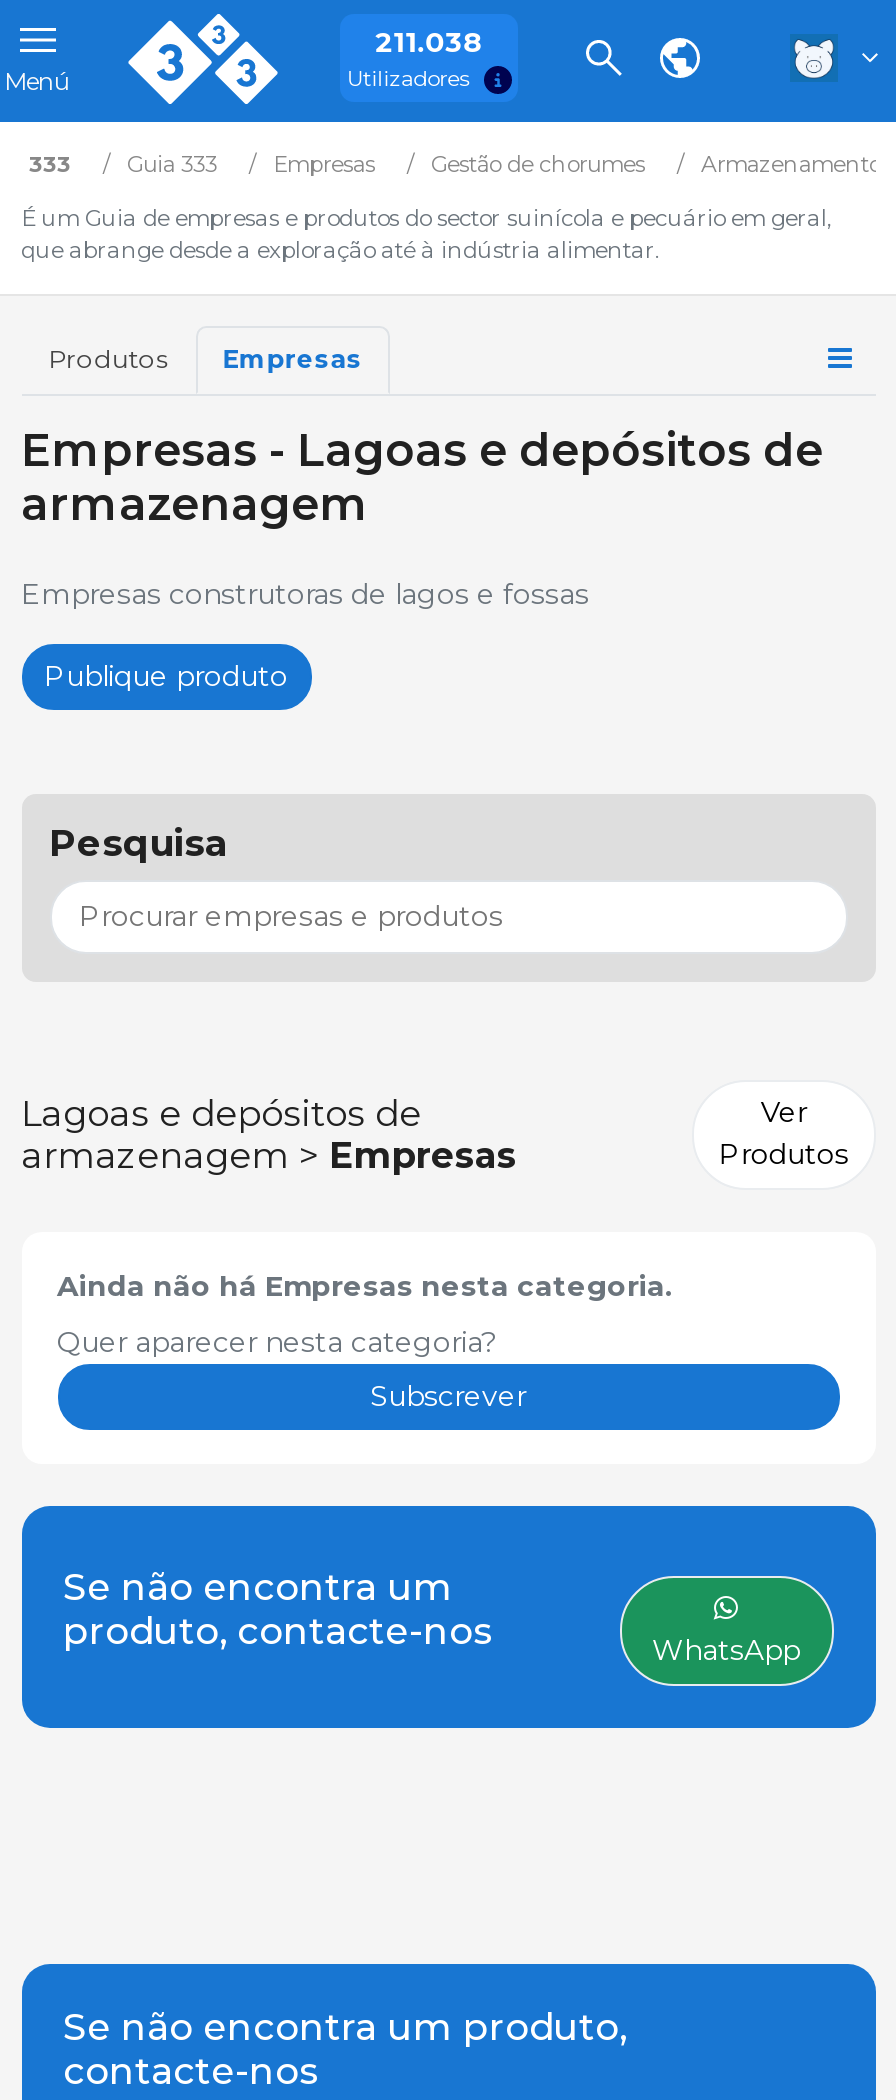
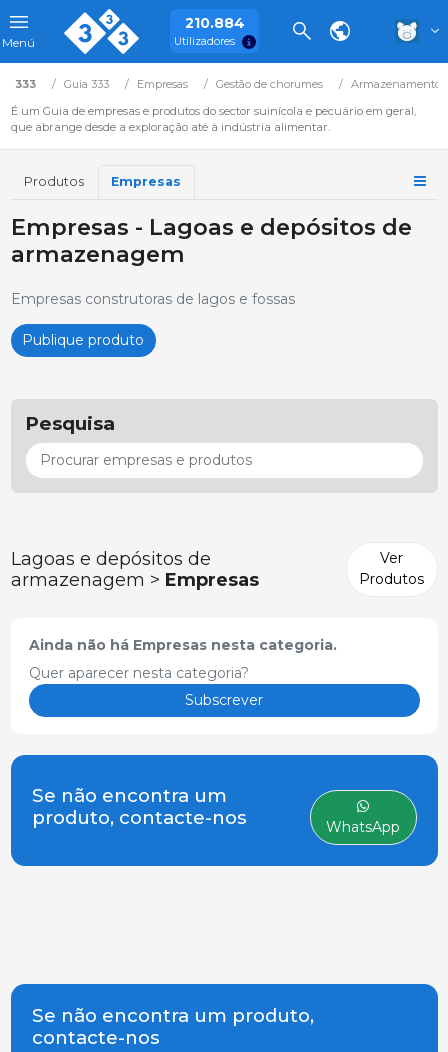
[375,23,483,59] 211.038 -> [185,13,245,31] 210.884

